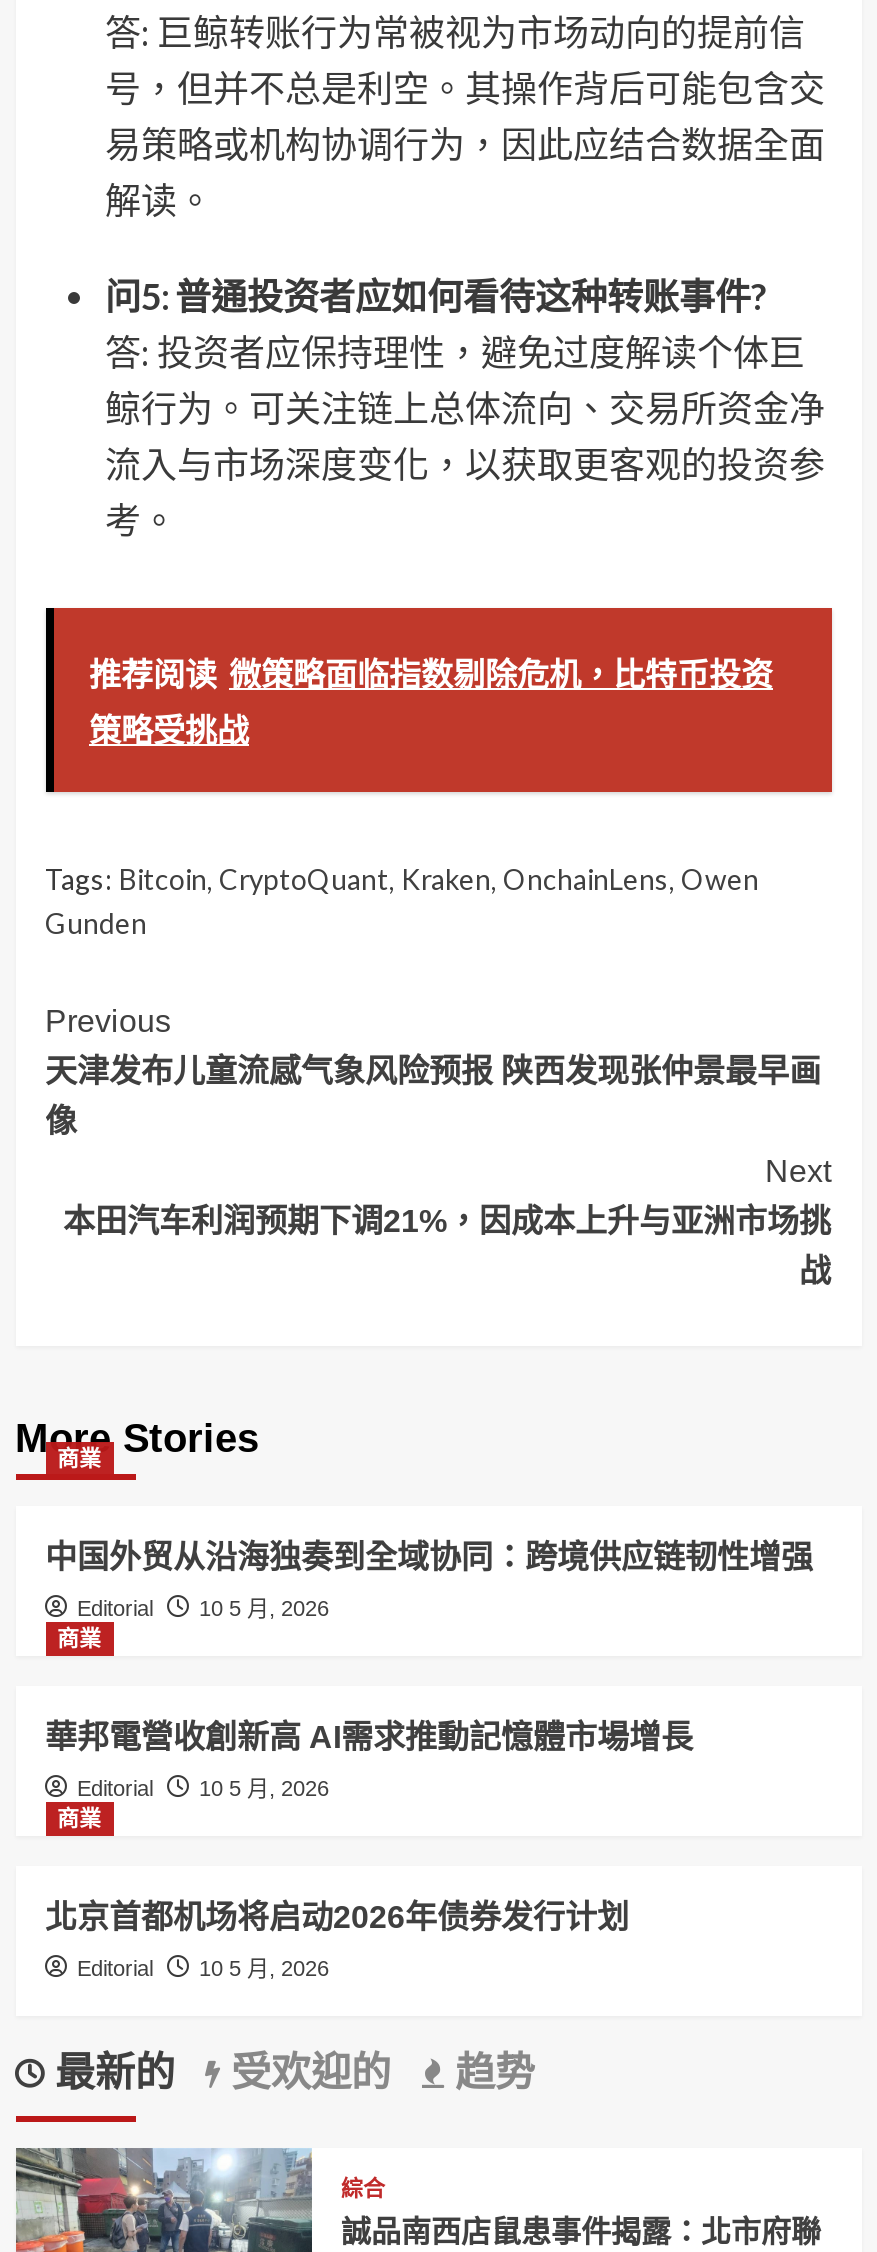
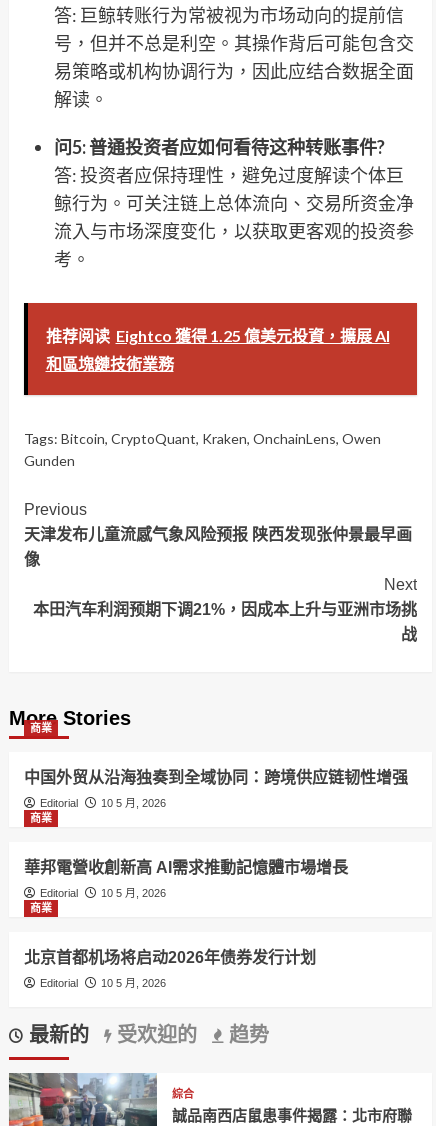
[89,653,773,691] 推荐阅读 微策略面临指数剔除危机，比特币投资 -> [45,326,389,345] 推荐阅读 Eightco 獲得 1.25 億美元投資，擴展 AI
[89,709,249,747] 策略受挑战 -> [45,354,173,373] 和區塊鏈技術業務

